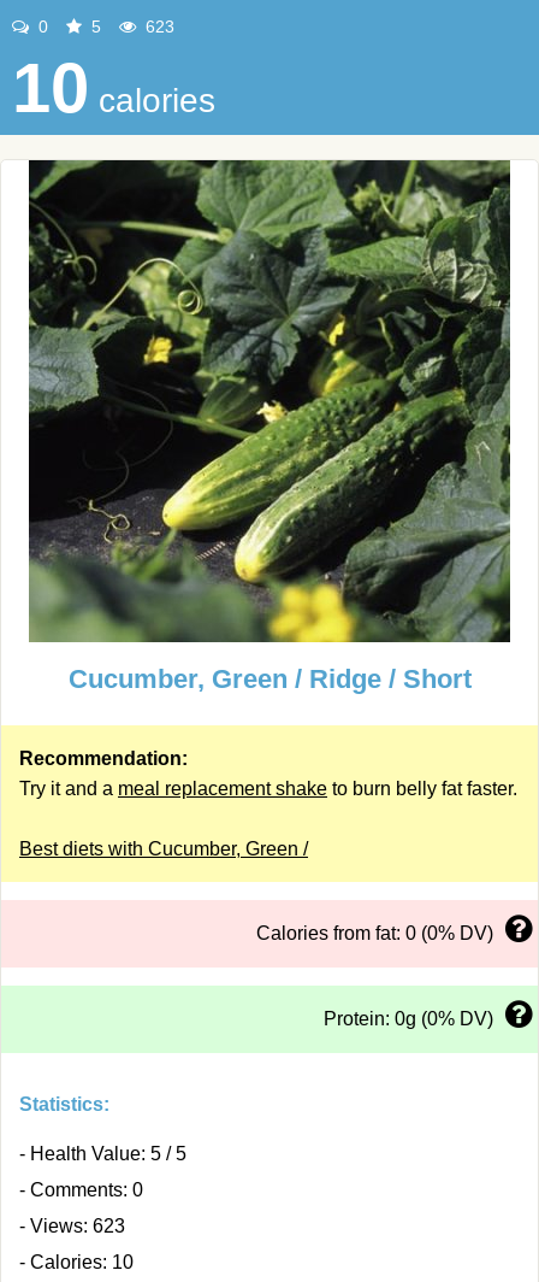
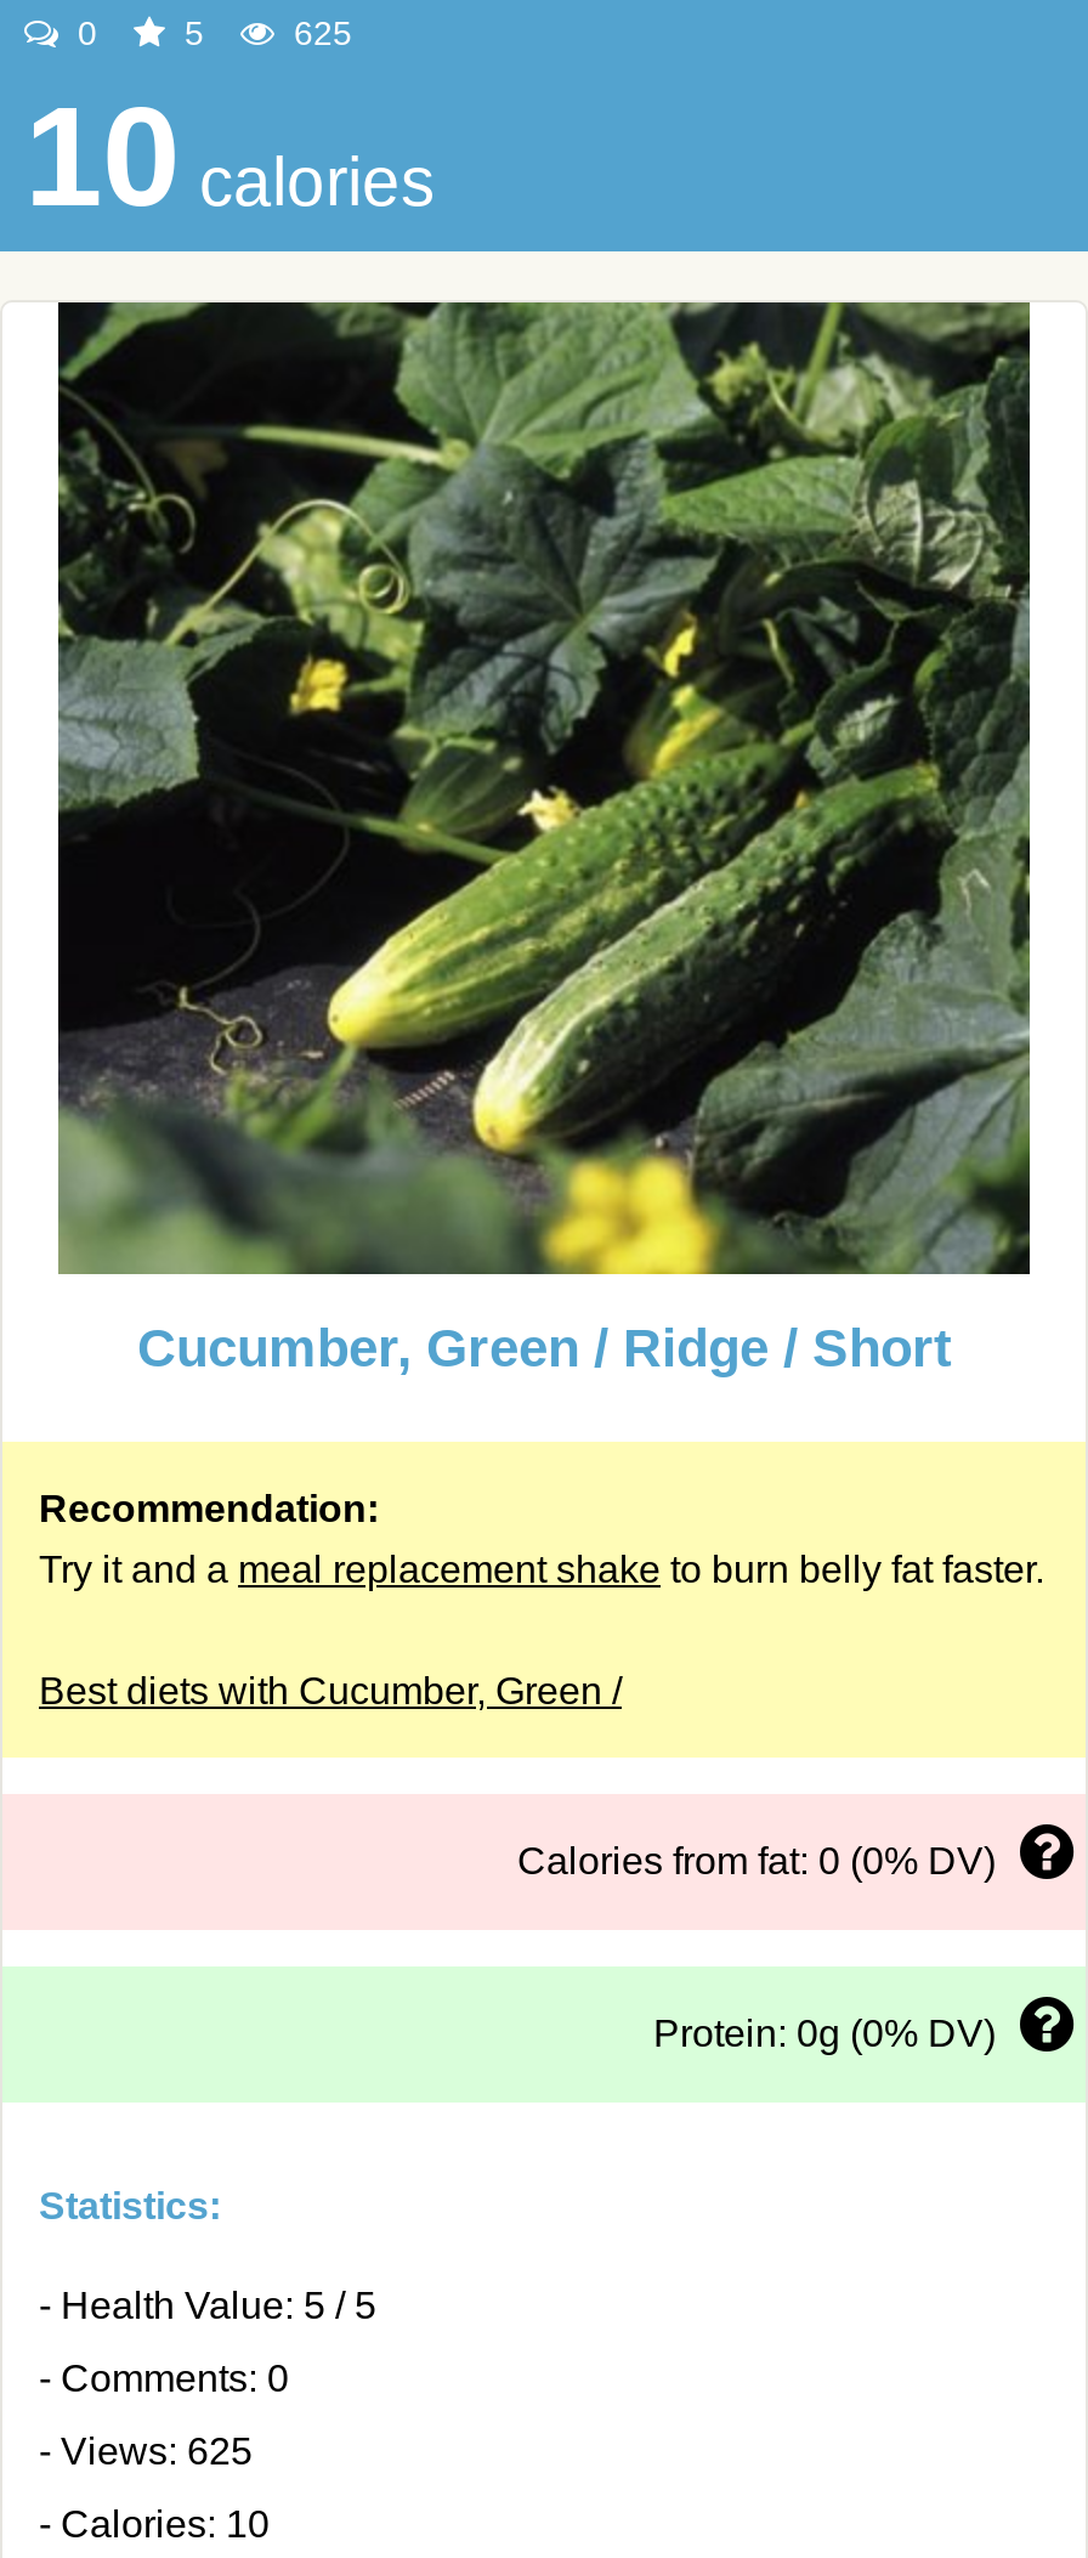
[141,17,174,36] 623 -> [284,13,352,52] 625
[19,1216,125,1236] - Views: 623 -> [39,2430,253,2472] - Views: 625

